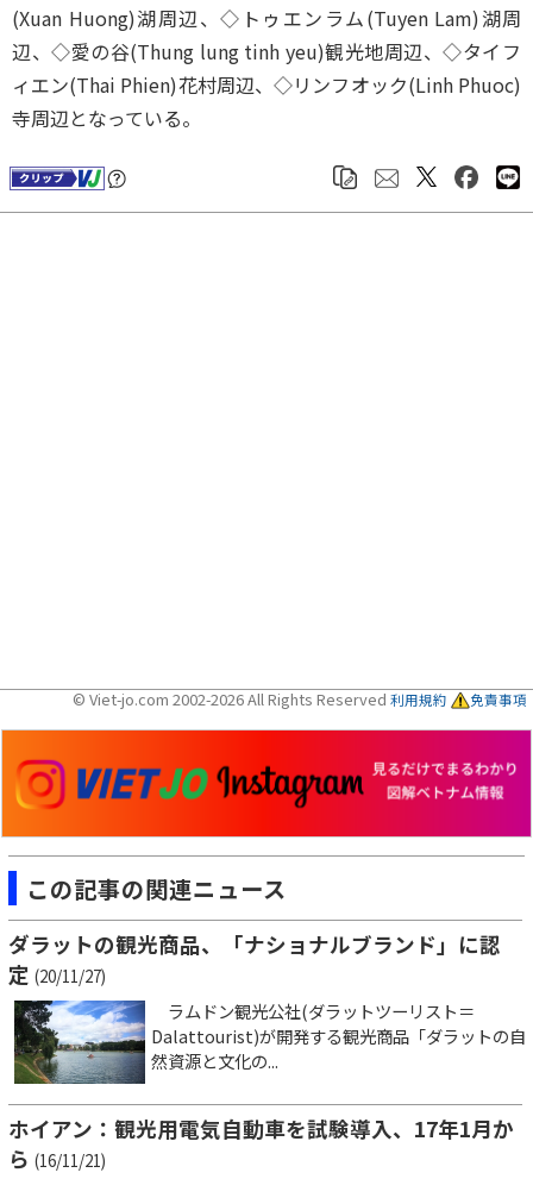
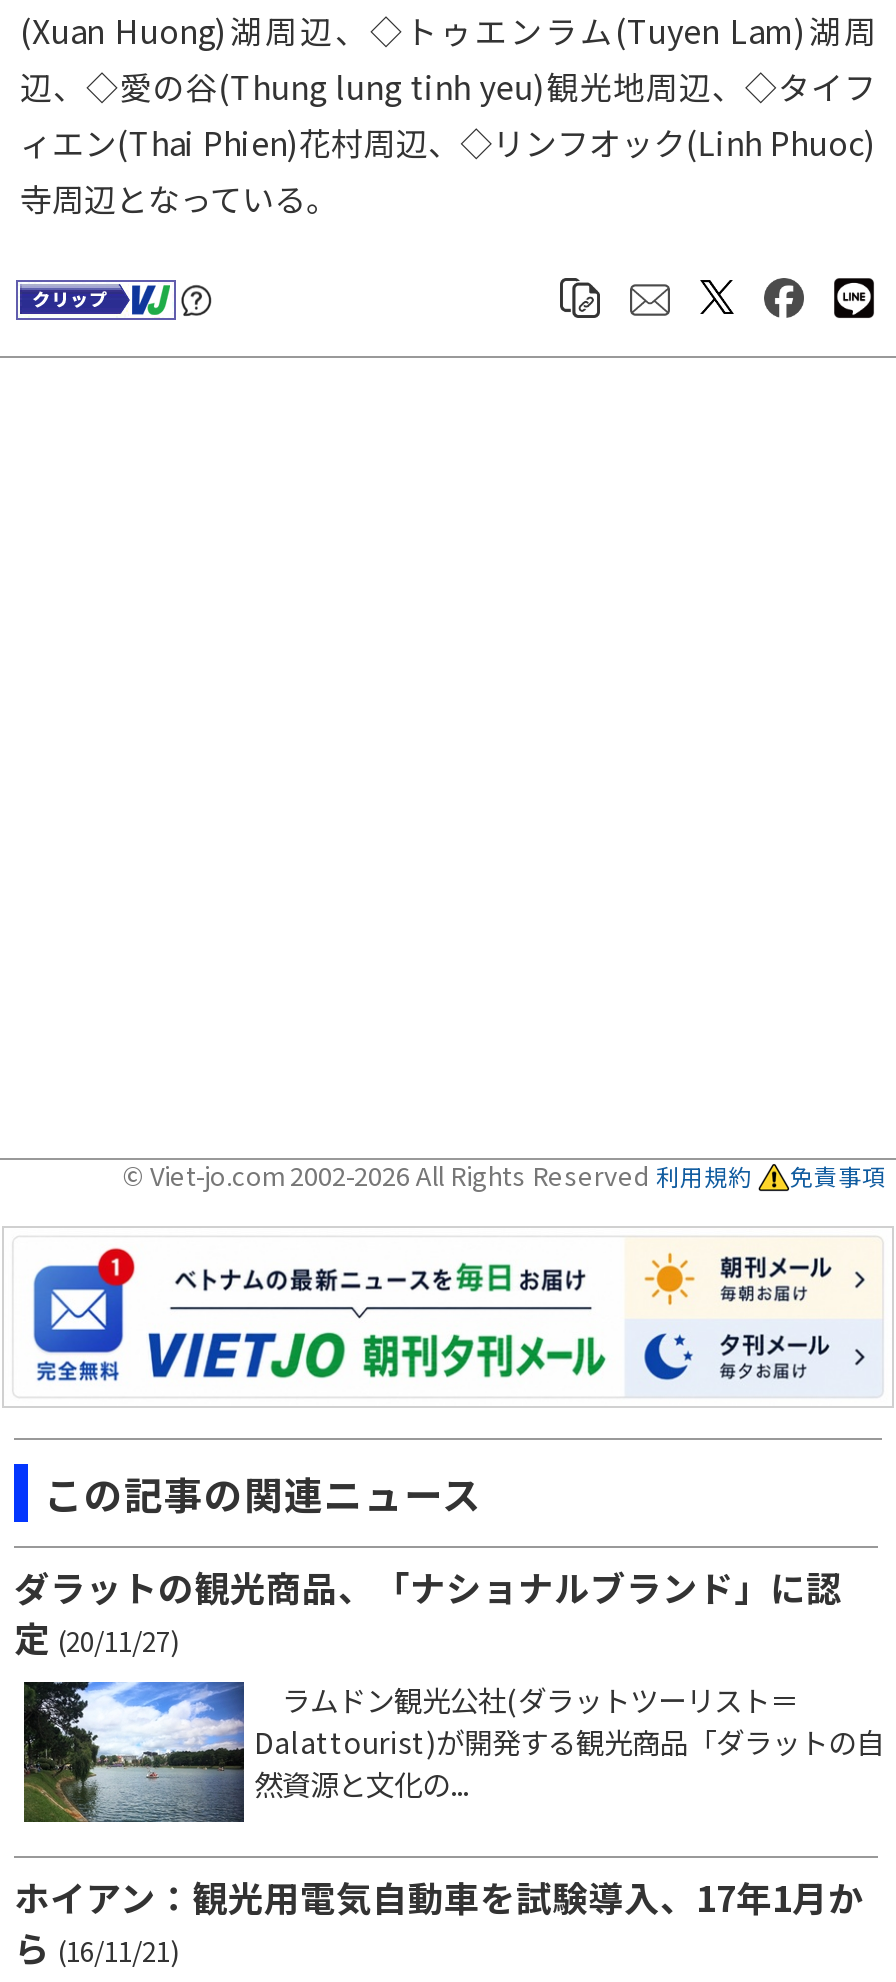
[4,729,529,838] [image] -> [6,1228,890,1406] [image]

